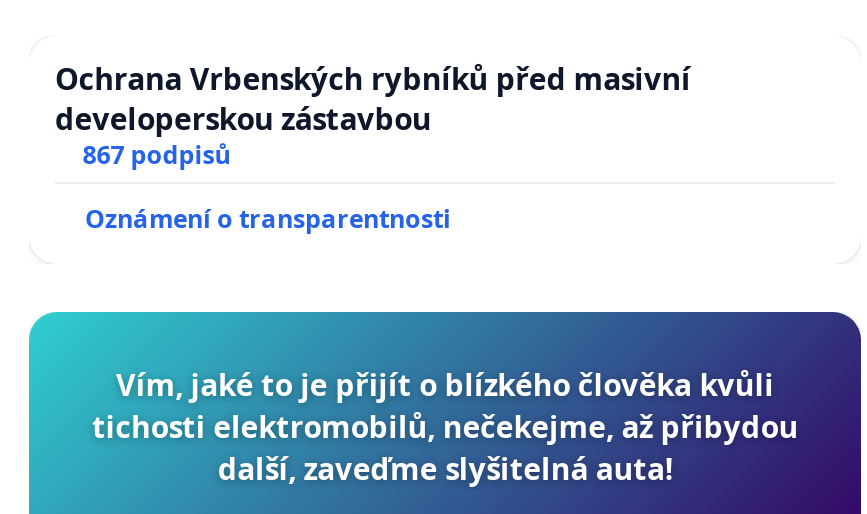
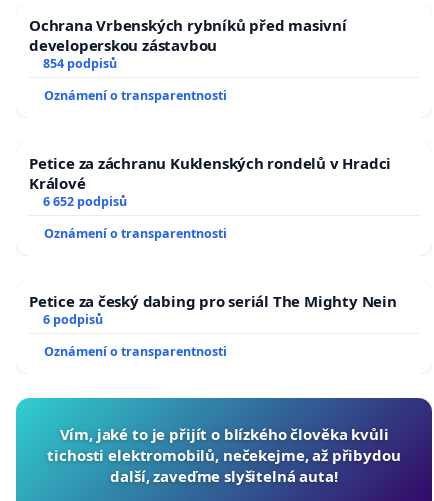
[83,137,231,171] 867 podpisů -> [29,55,397,328] 854 podpisů | Oznámení o transparentnosti | Petice za záchranu Kuklenských rondelů v Hradci | Králové | 6 652 podpisů | Oznámení o transparentnosti | Petice za český dabing pro seriál The Mighty Nein | 6 podpisů

